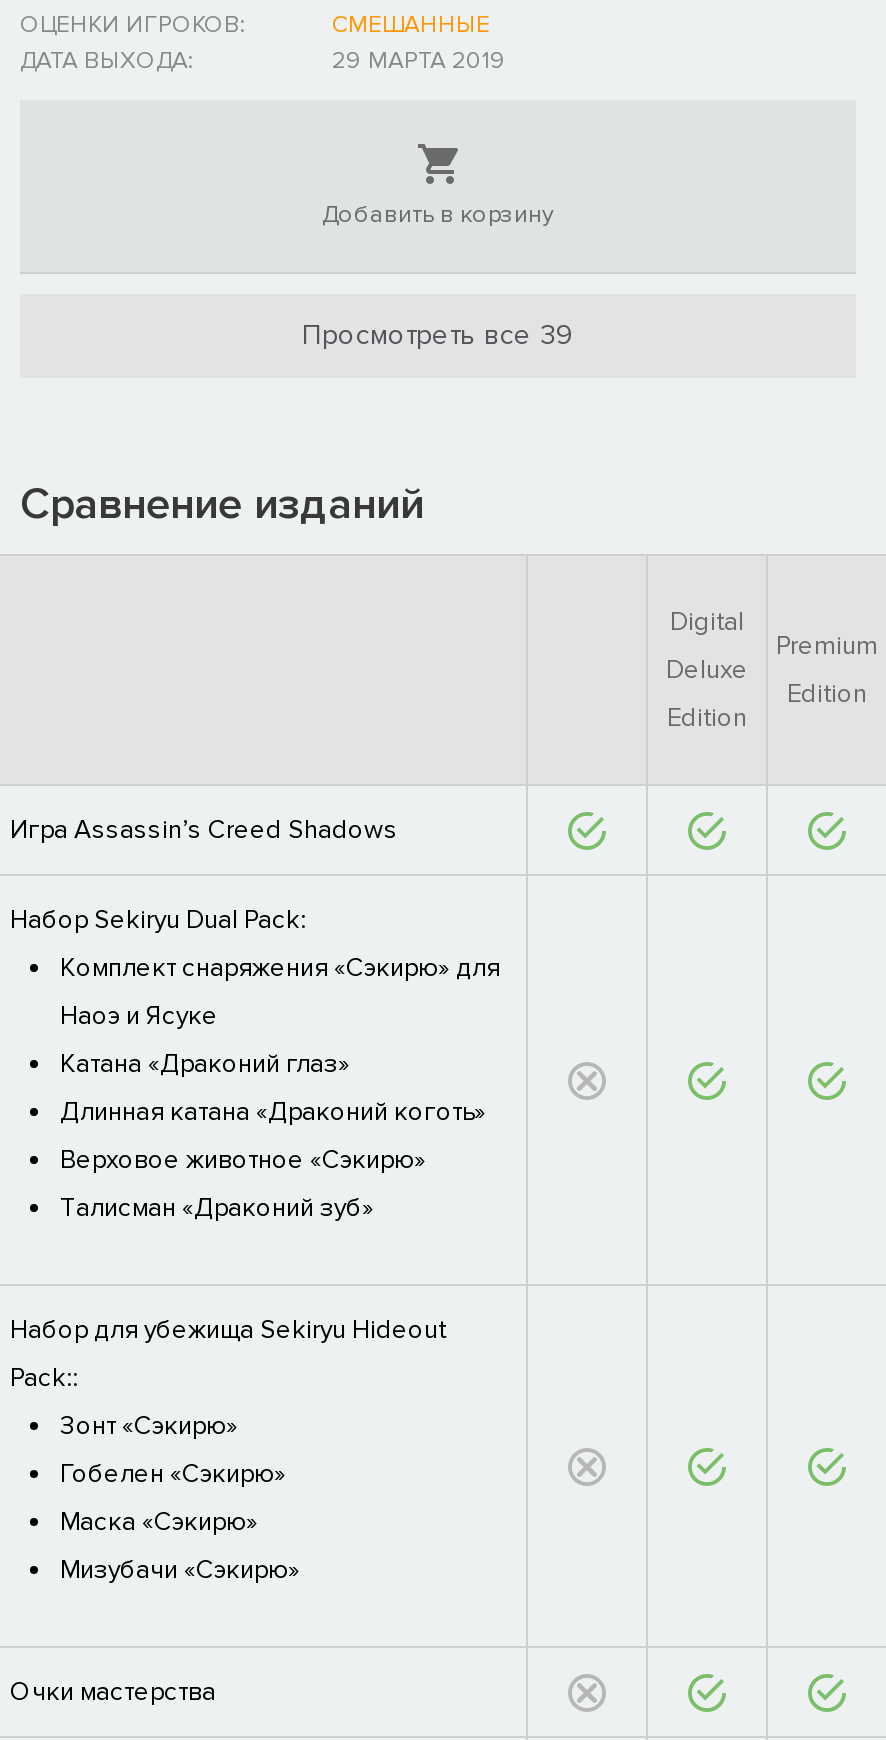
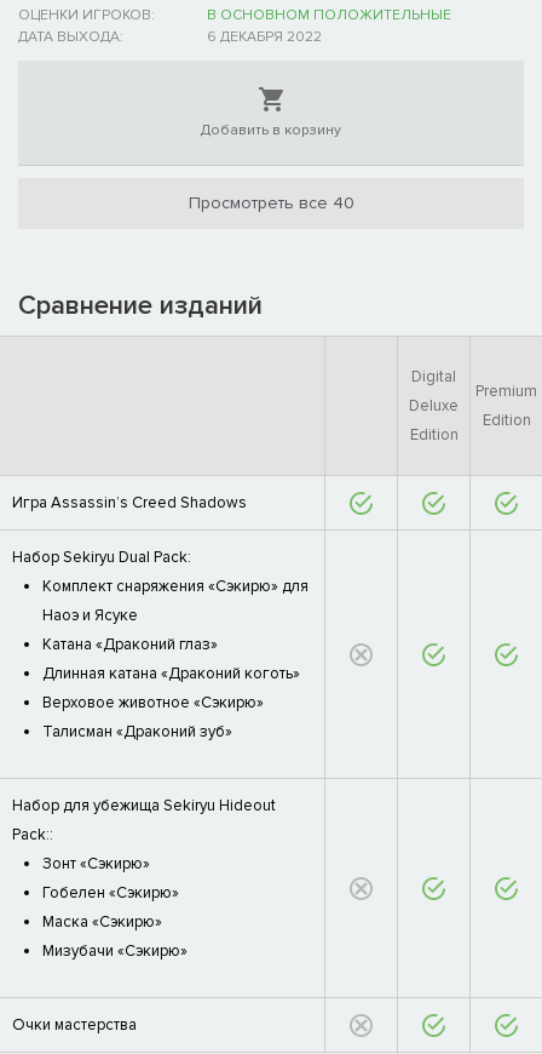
[332,10,490,40] СМЕШАННЫЕ -> [207,6,451,24] В ОСНОВНОМ ПОЛОЖИТЕЛЬНЫЕ
[332,46,506,76] 29 МАРТА 2019 -> [207,28,322,46] 6 ДЕКАБРЯ 2022
[302,318,574,352] Просмотреть все 39 -> [188,193,354,213] Просмотреть все 40

